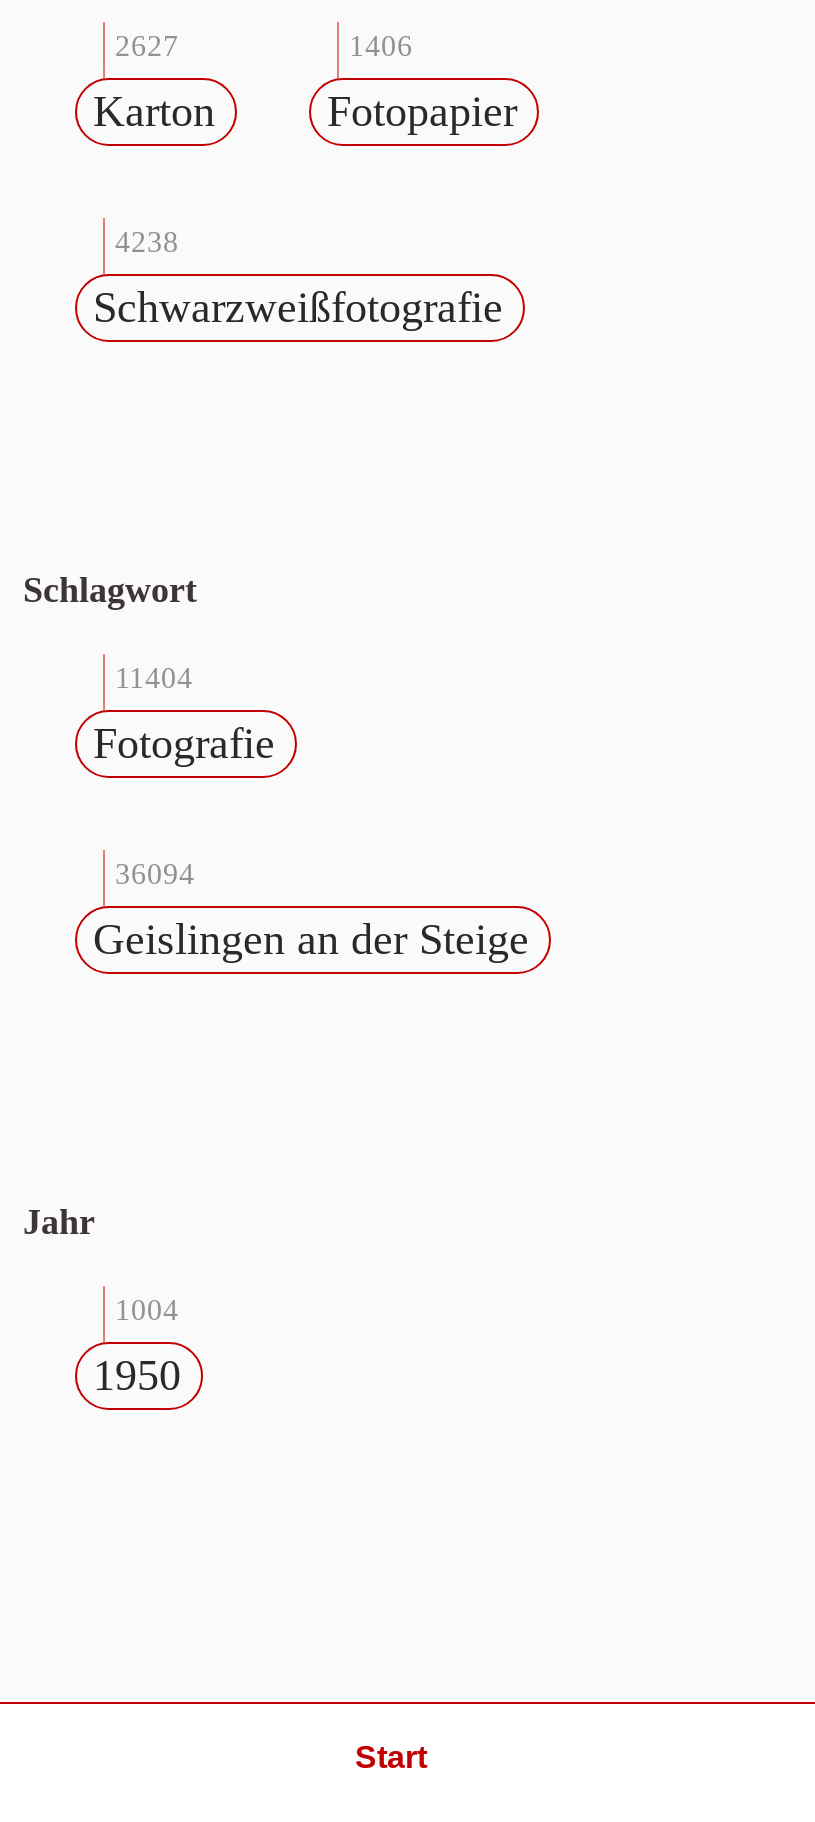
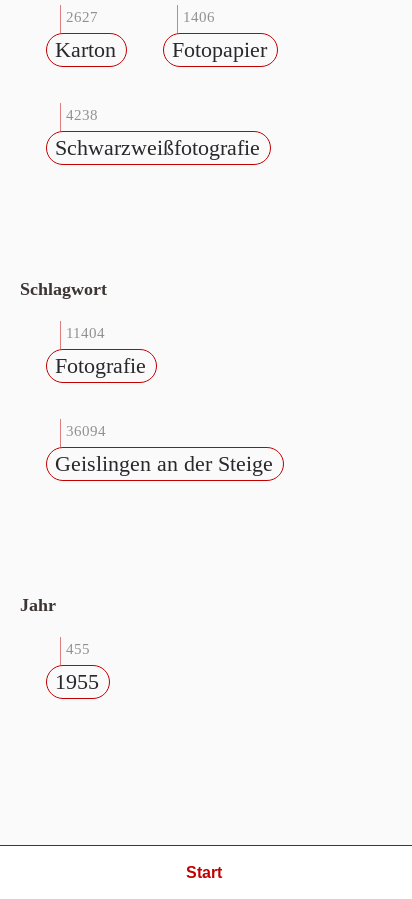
[115,1294,179,1326] 1004 -> [66,641,90,657] 455
[93,1350,181,1400] 1950 -> [55,669,99,694] 1955

